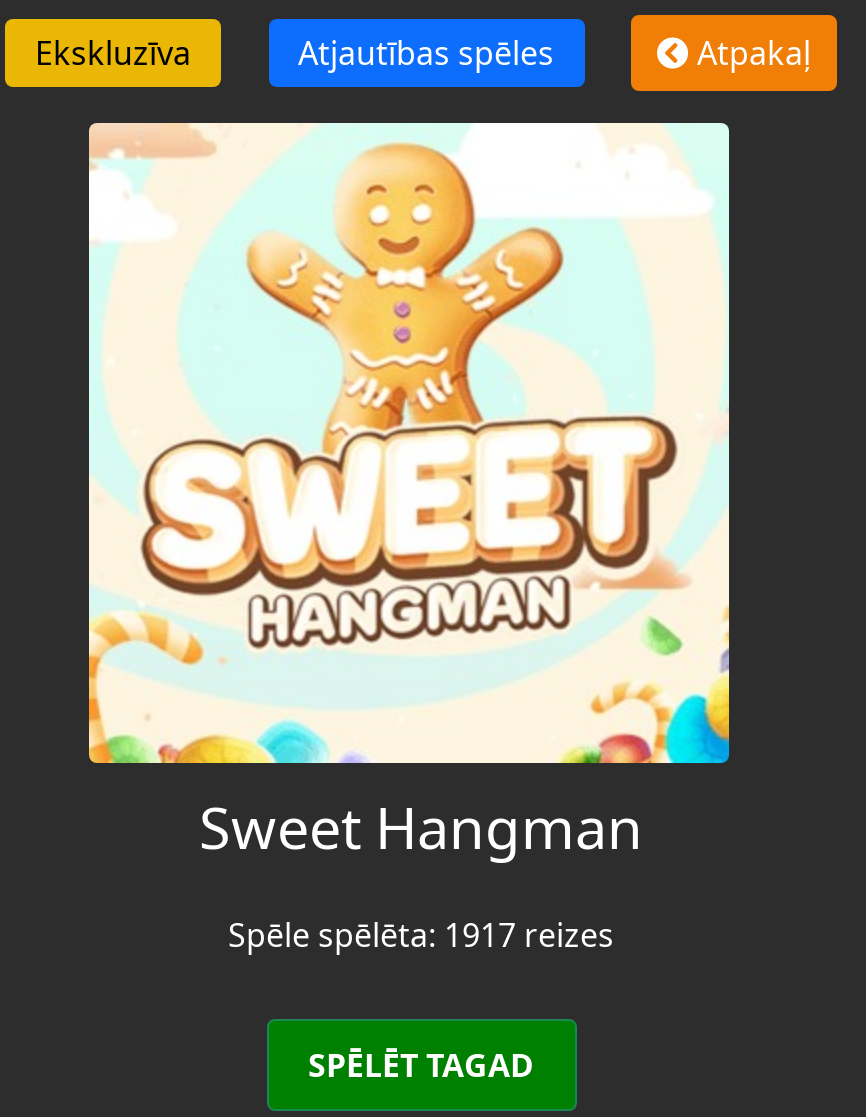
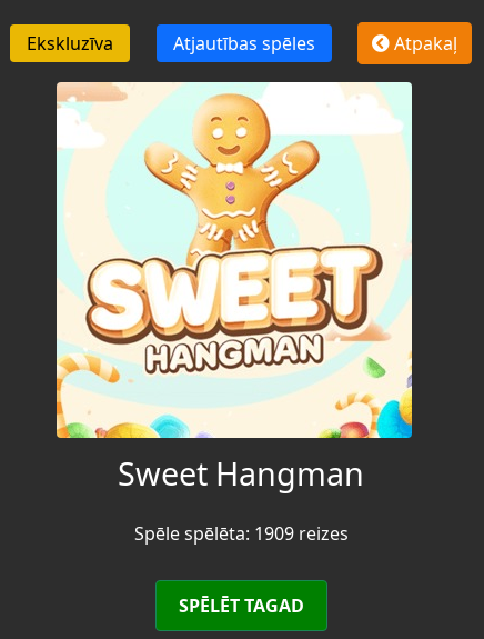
[228,913,614,957] Spēle spēlēta: 1917 reizes -> [134,521,348,546] Spēle spēlēta: 1909 reizes

